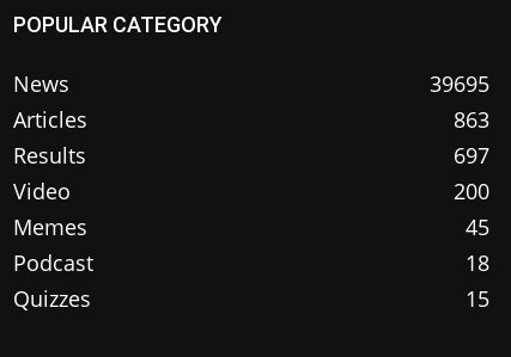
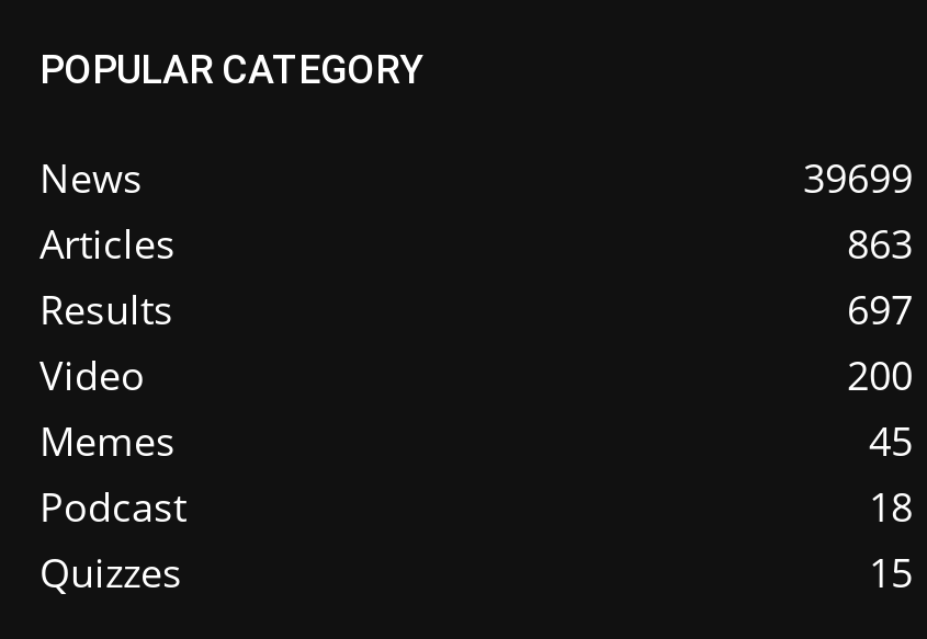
[430,69,489,98] 39695 -> [803,151,913,204] 39699

